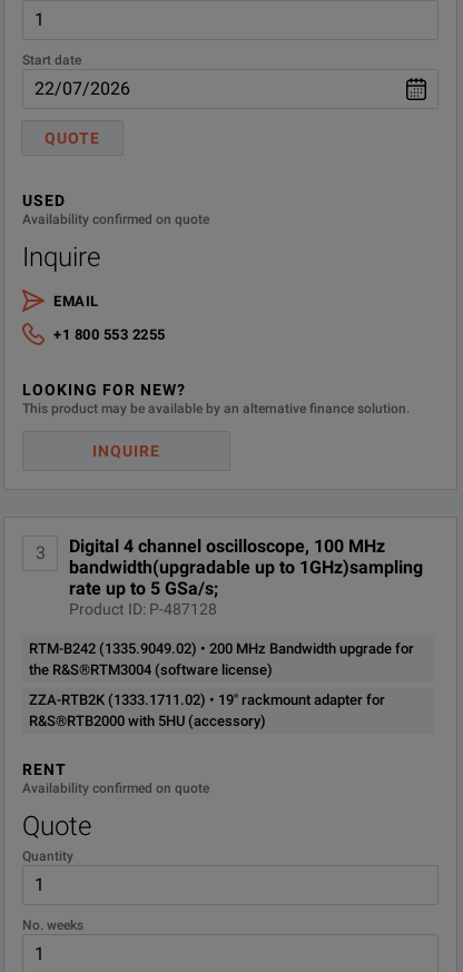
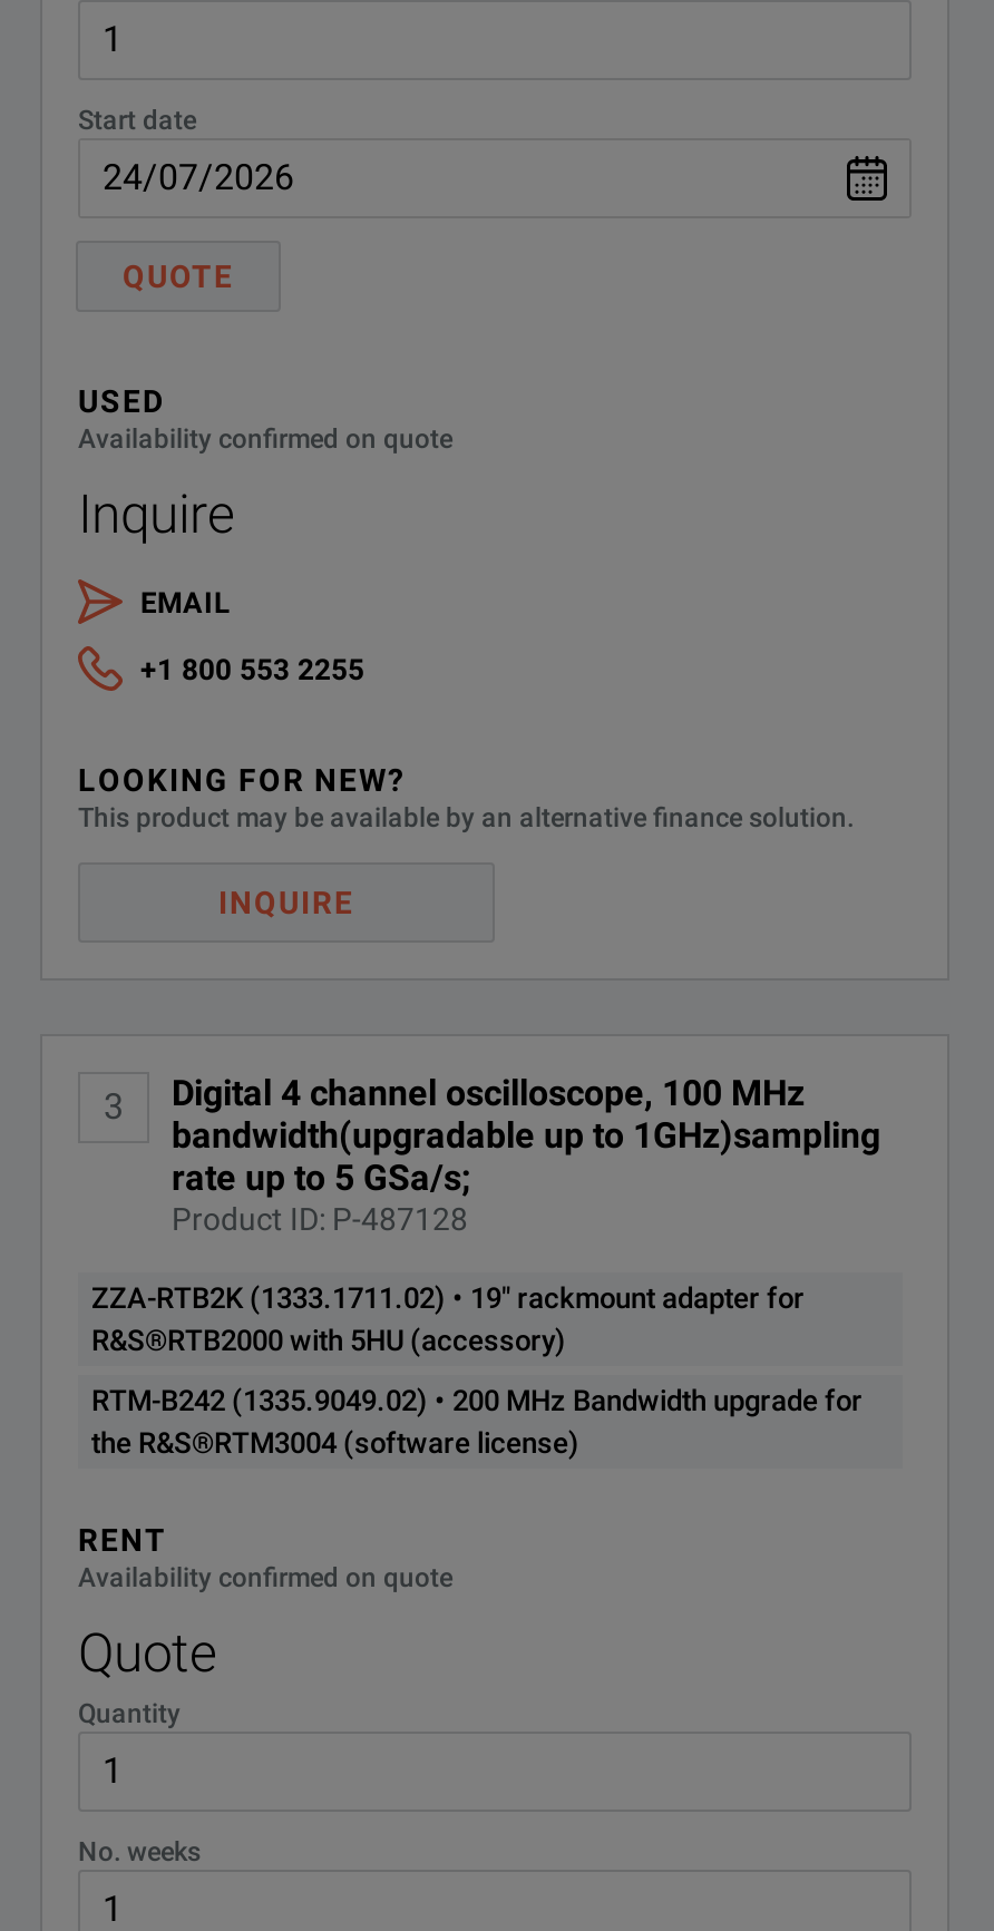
moved [29,640,414,678] -> [91,1384,863,1460]: RTM-B242 (1335.9049.02) • 200 MHz Bandwidth upgrade for | the R&S®RTM3004 (software license)
moved [29,691,385,729] -> [91,1281,805,1357]: ZZA-RTB2K (1333.1711.02) • 19" rackmount adapter for | R&S®RTB2000 with 5HU (accessory)

